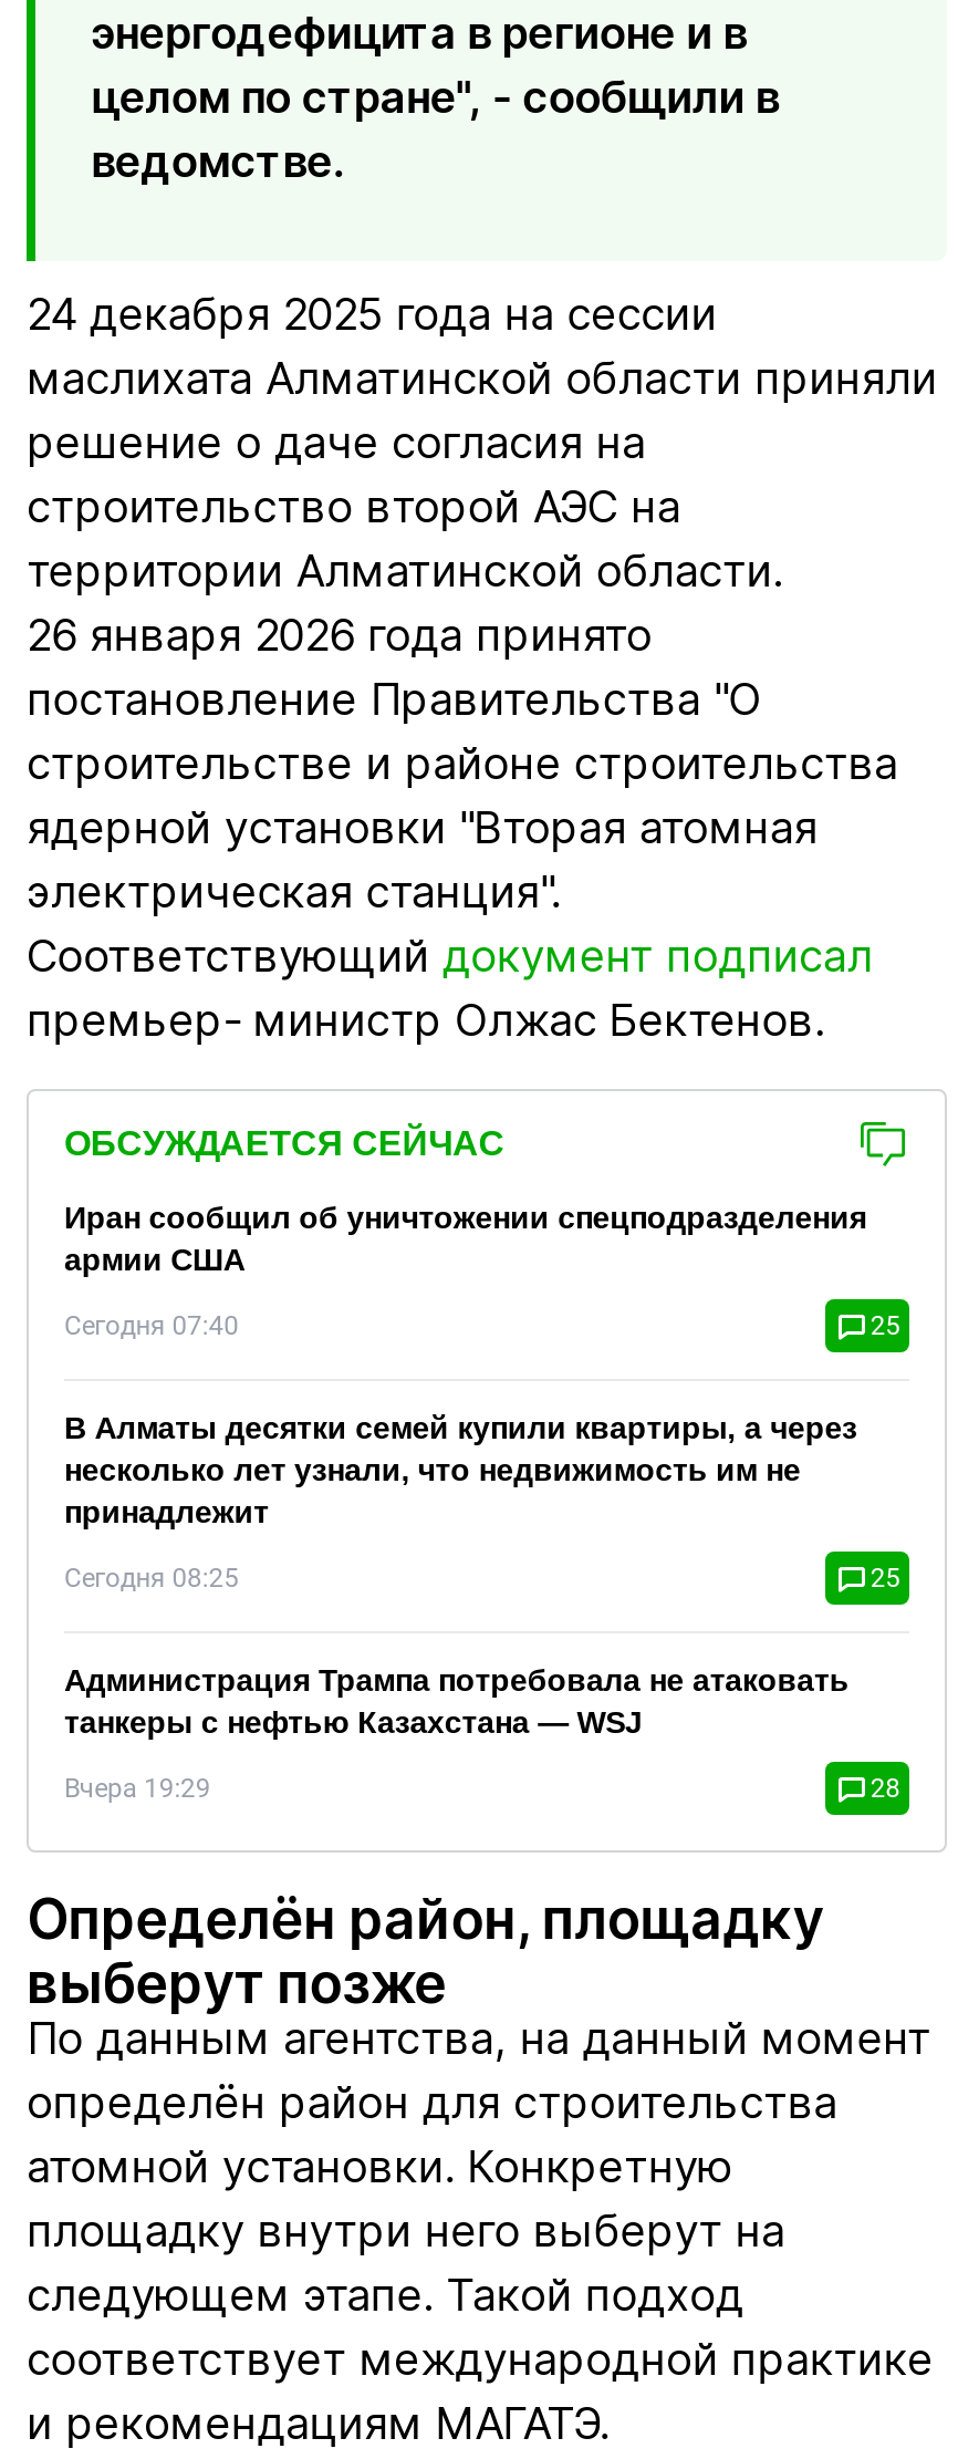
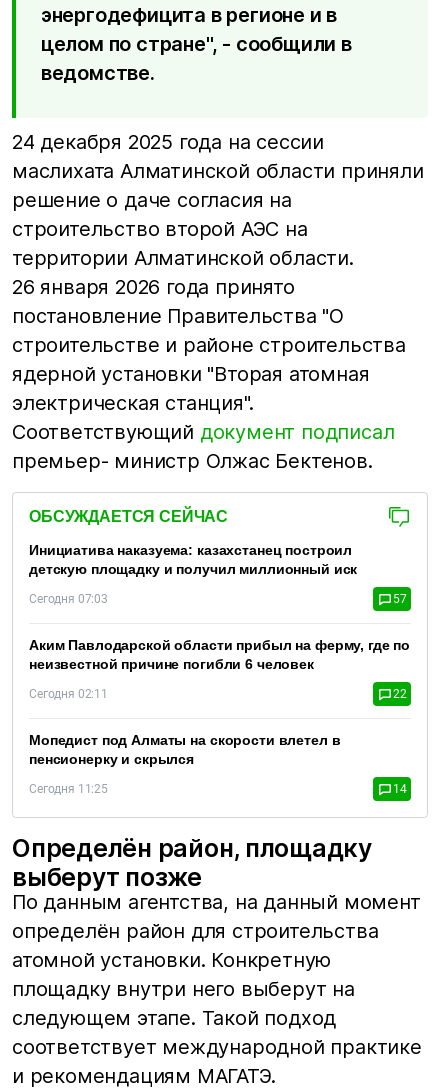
[64,1200,867,1277] Иран сообщил об уничтожении спецподразделения | армии США -> [29,542,357,577] Инициатива наказуема: казахстанец построил | детскую площадку и получил миллионный иск
[64,1311,900,1341] Сегодня 07:40 | 25 -> [29,592,407,606] Сегодня 07:03 | 57
[64,1410,857,1530] В Алматы десятки семей купили квартиры, а через | несколько лет узнали, что недвижимость им не | принадлежит -> [29,637,410,672] Аким Павлодарской области прибыл на ферму, где по | неизвестной причине погибли 6 человек
[64,1563,900,1594] Сегодня 08:25 | 25 -> [29,687,407,701] Сегодня 02:11 | 22
[64,1662,849,1740] Администрация Трампа потребовала не атаковать | танкеры с нефтью Казахстана — WSJ -> [29,732,340,767] Мопедист под Алматы на скорости влетел в | пенсионерку и скрылся
[64,1773,900,1804] Вчера 19:29 | 28 -> [29,782,407,796] Сегодня 11:25 | 14

